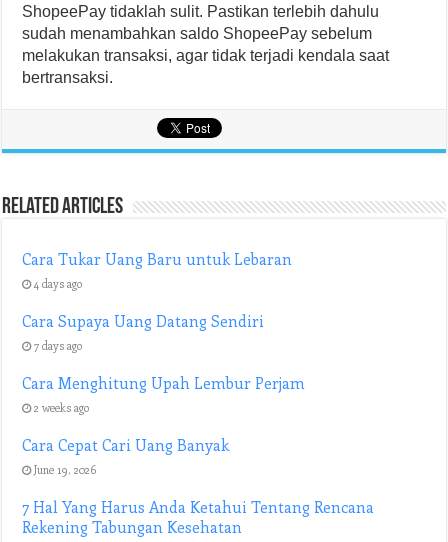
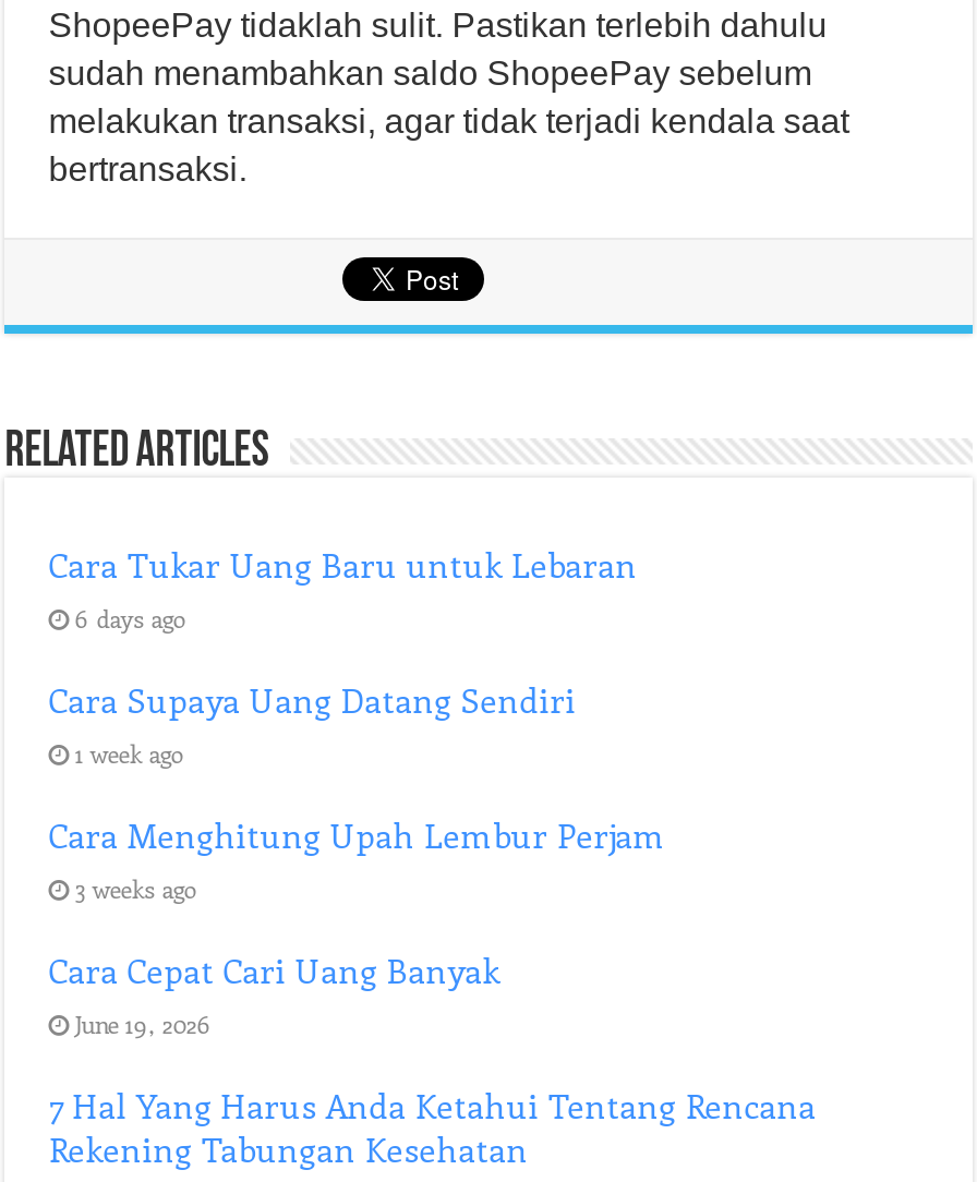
[34,276,82,291] 4 days ago -> [75,602,184,635] 6 days ago
[34,338,82,353] 7 days ago -> [75,737,181,770] 1 week ago
[34,400,89,415] 2 weeks ago -> [75,872,195,905] 3 weeks ago

